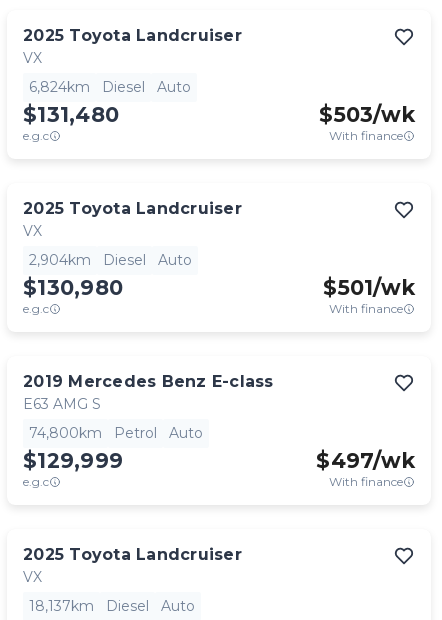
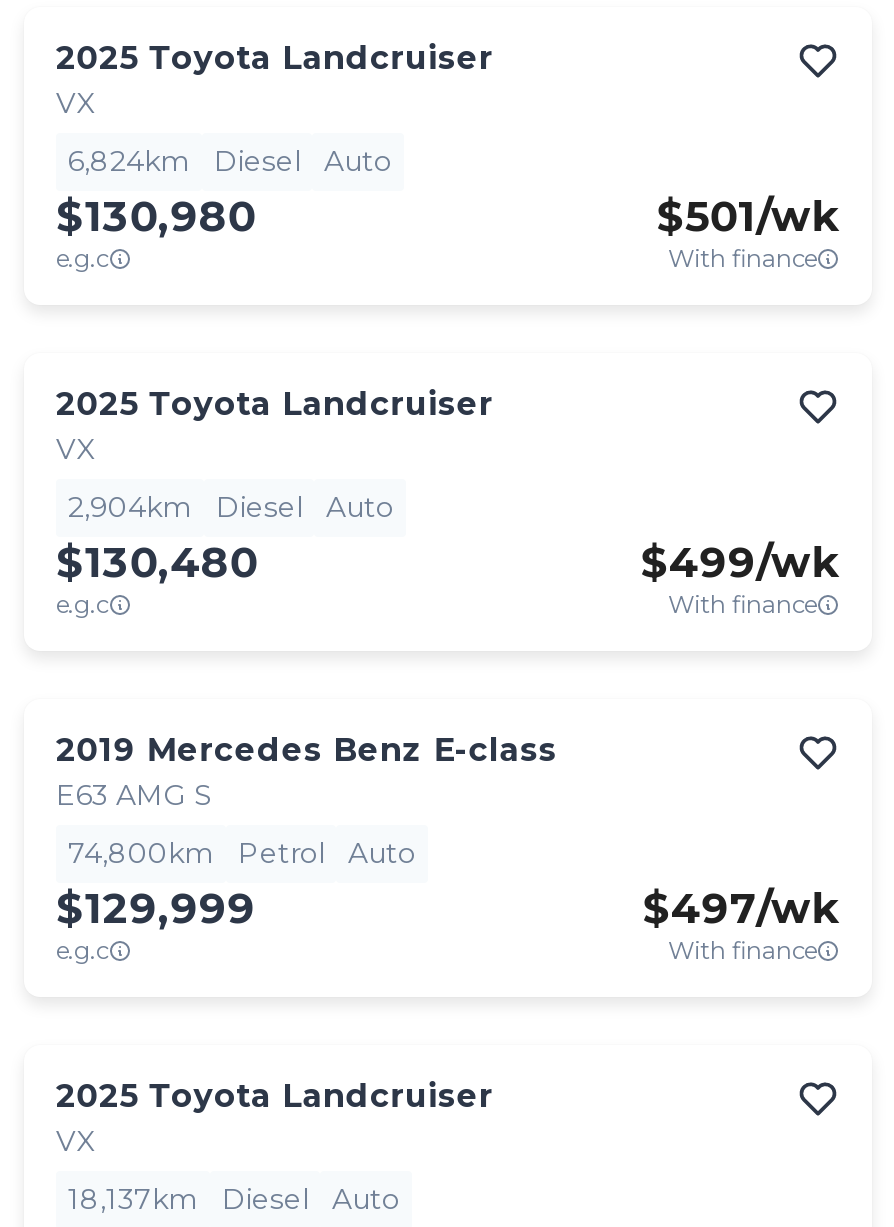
[23,102,119,127] $131,480 -> [56,191,256,241] $130,980
[319,102,415,127] $503/wk -> [656,191,840,241] $501/wk
[23,275,123,300] $130,980 -> [56,537,258,587] $130,480
[323,275,415,300] $501/wk -> [640,537,840,587] $499/wk

